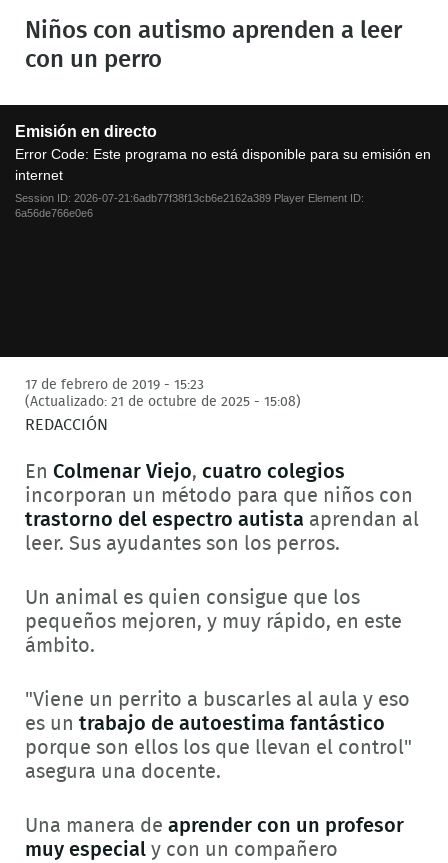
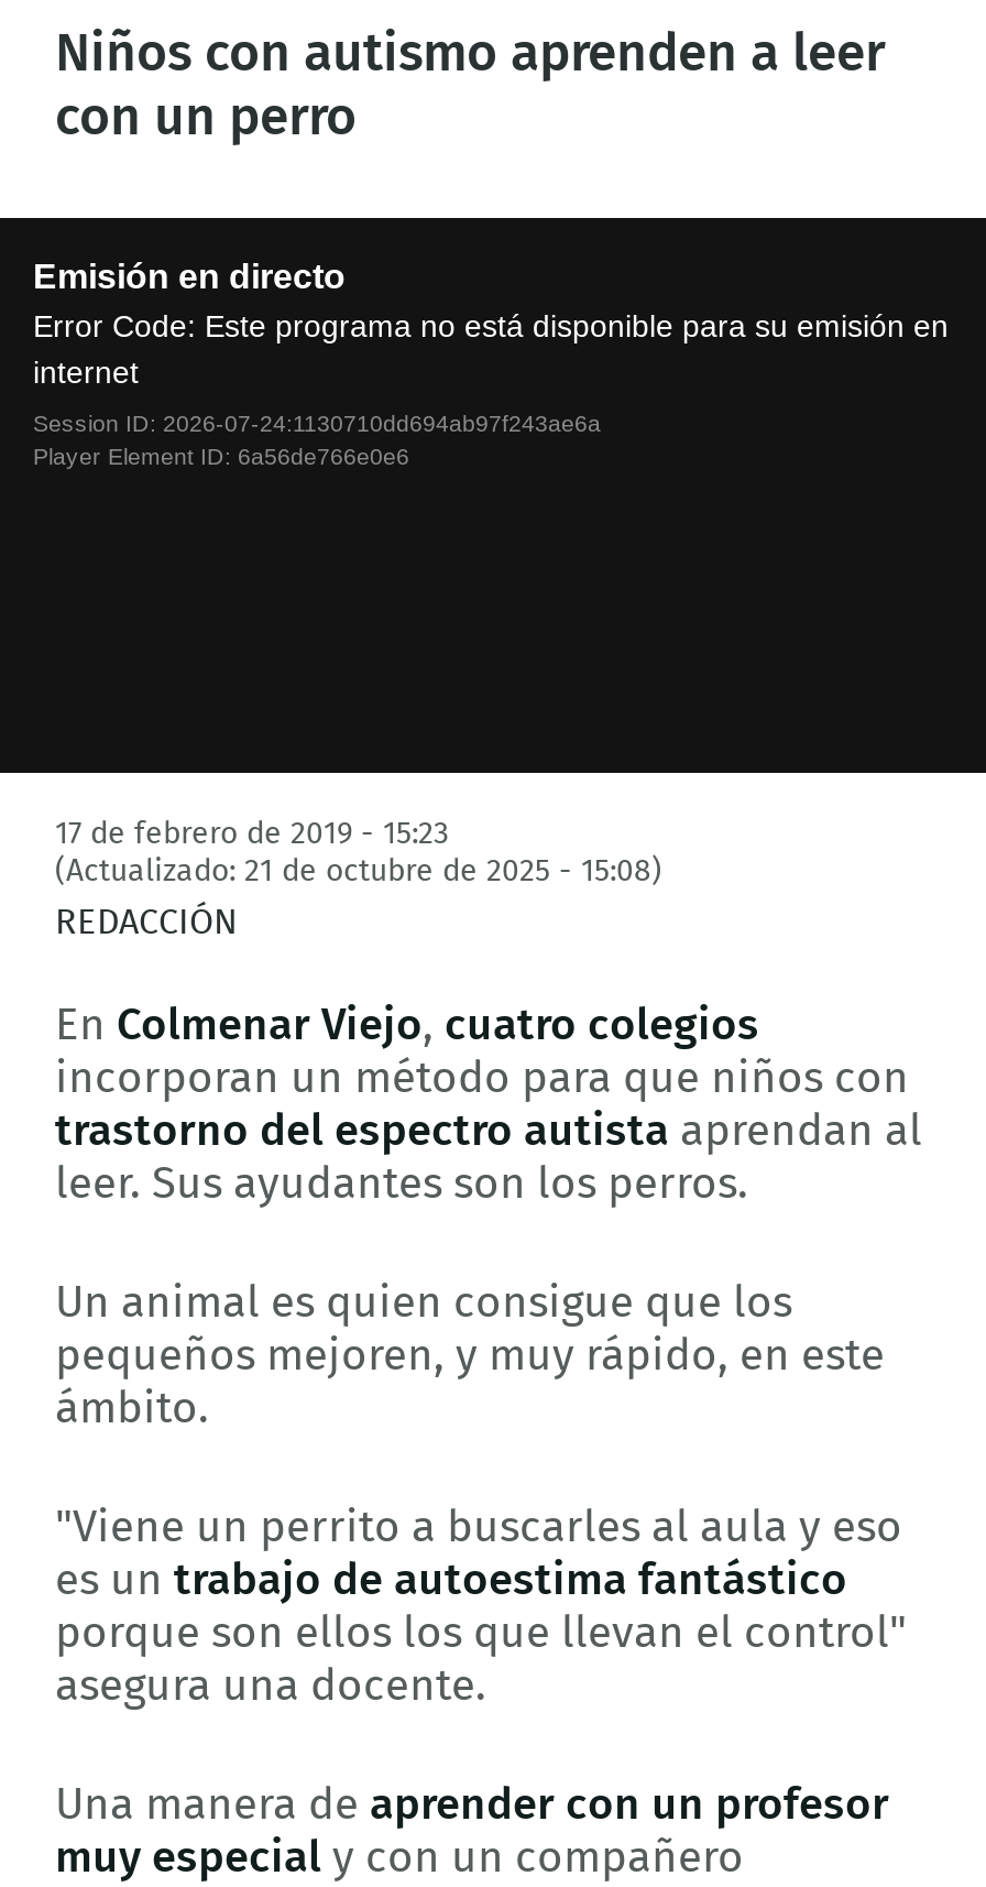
[15,192,364,219] Session ID: 2026-07-21:6adb77f38f13cb6e2162a389 Player Element ID: | 6a56de766e0e6 -> [33,410,601,469] Session ID: 2026-07-24:1130710dd694ab97f243ae6a | Player Element ID: 6a56de766e0e6

